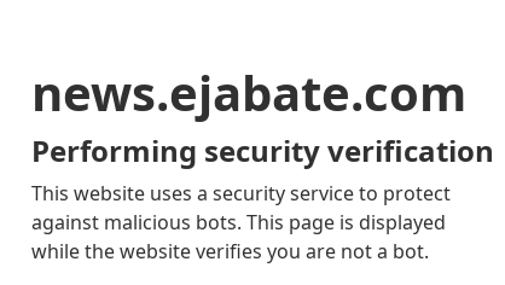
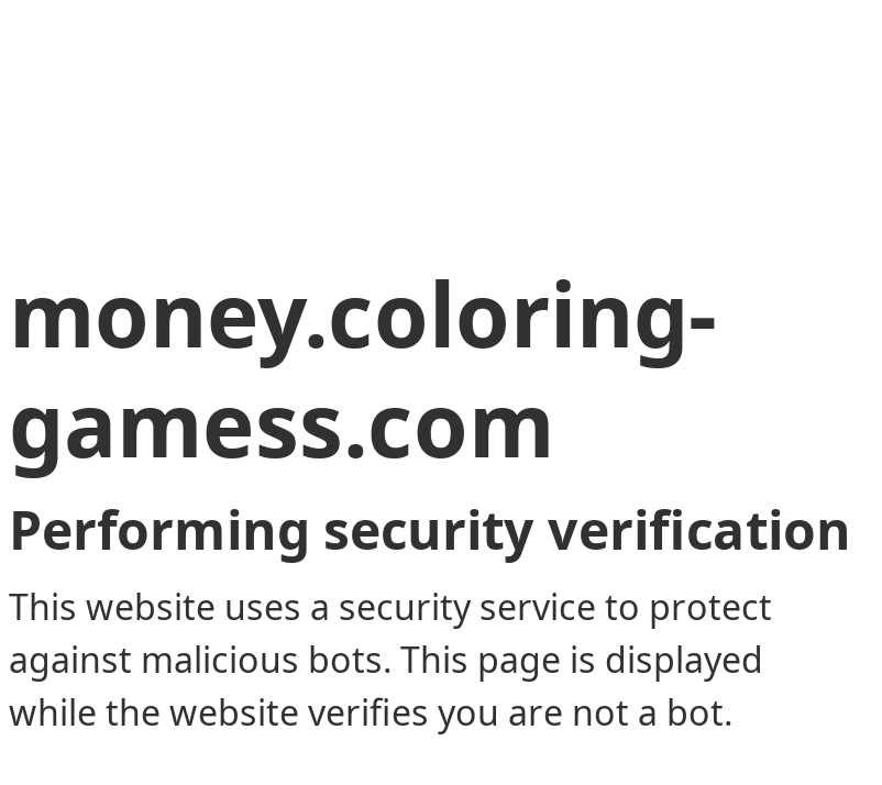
[31,59,466,126] news.ejabate.com -> [9,253,717,484] money.coloring- | gamess.com

